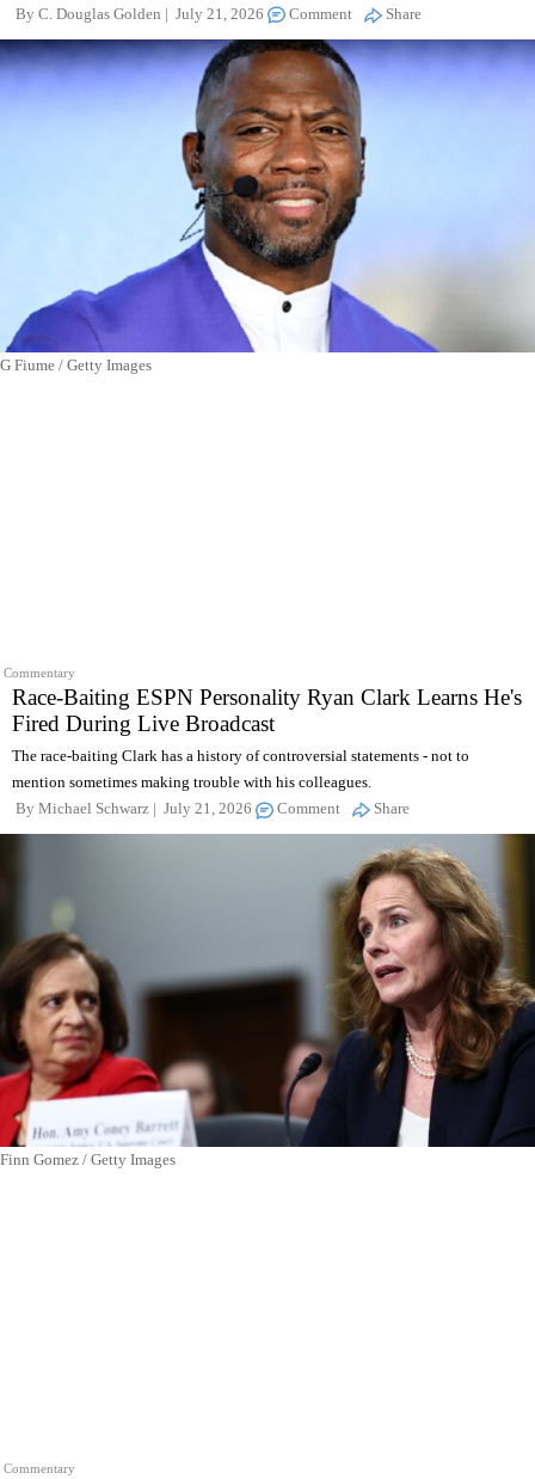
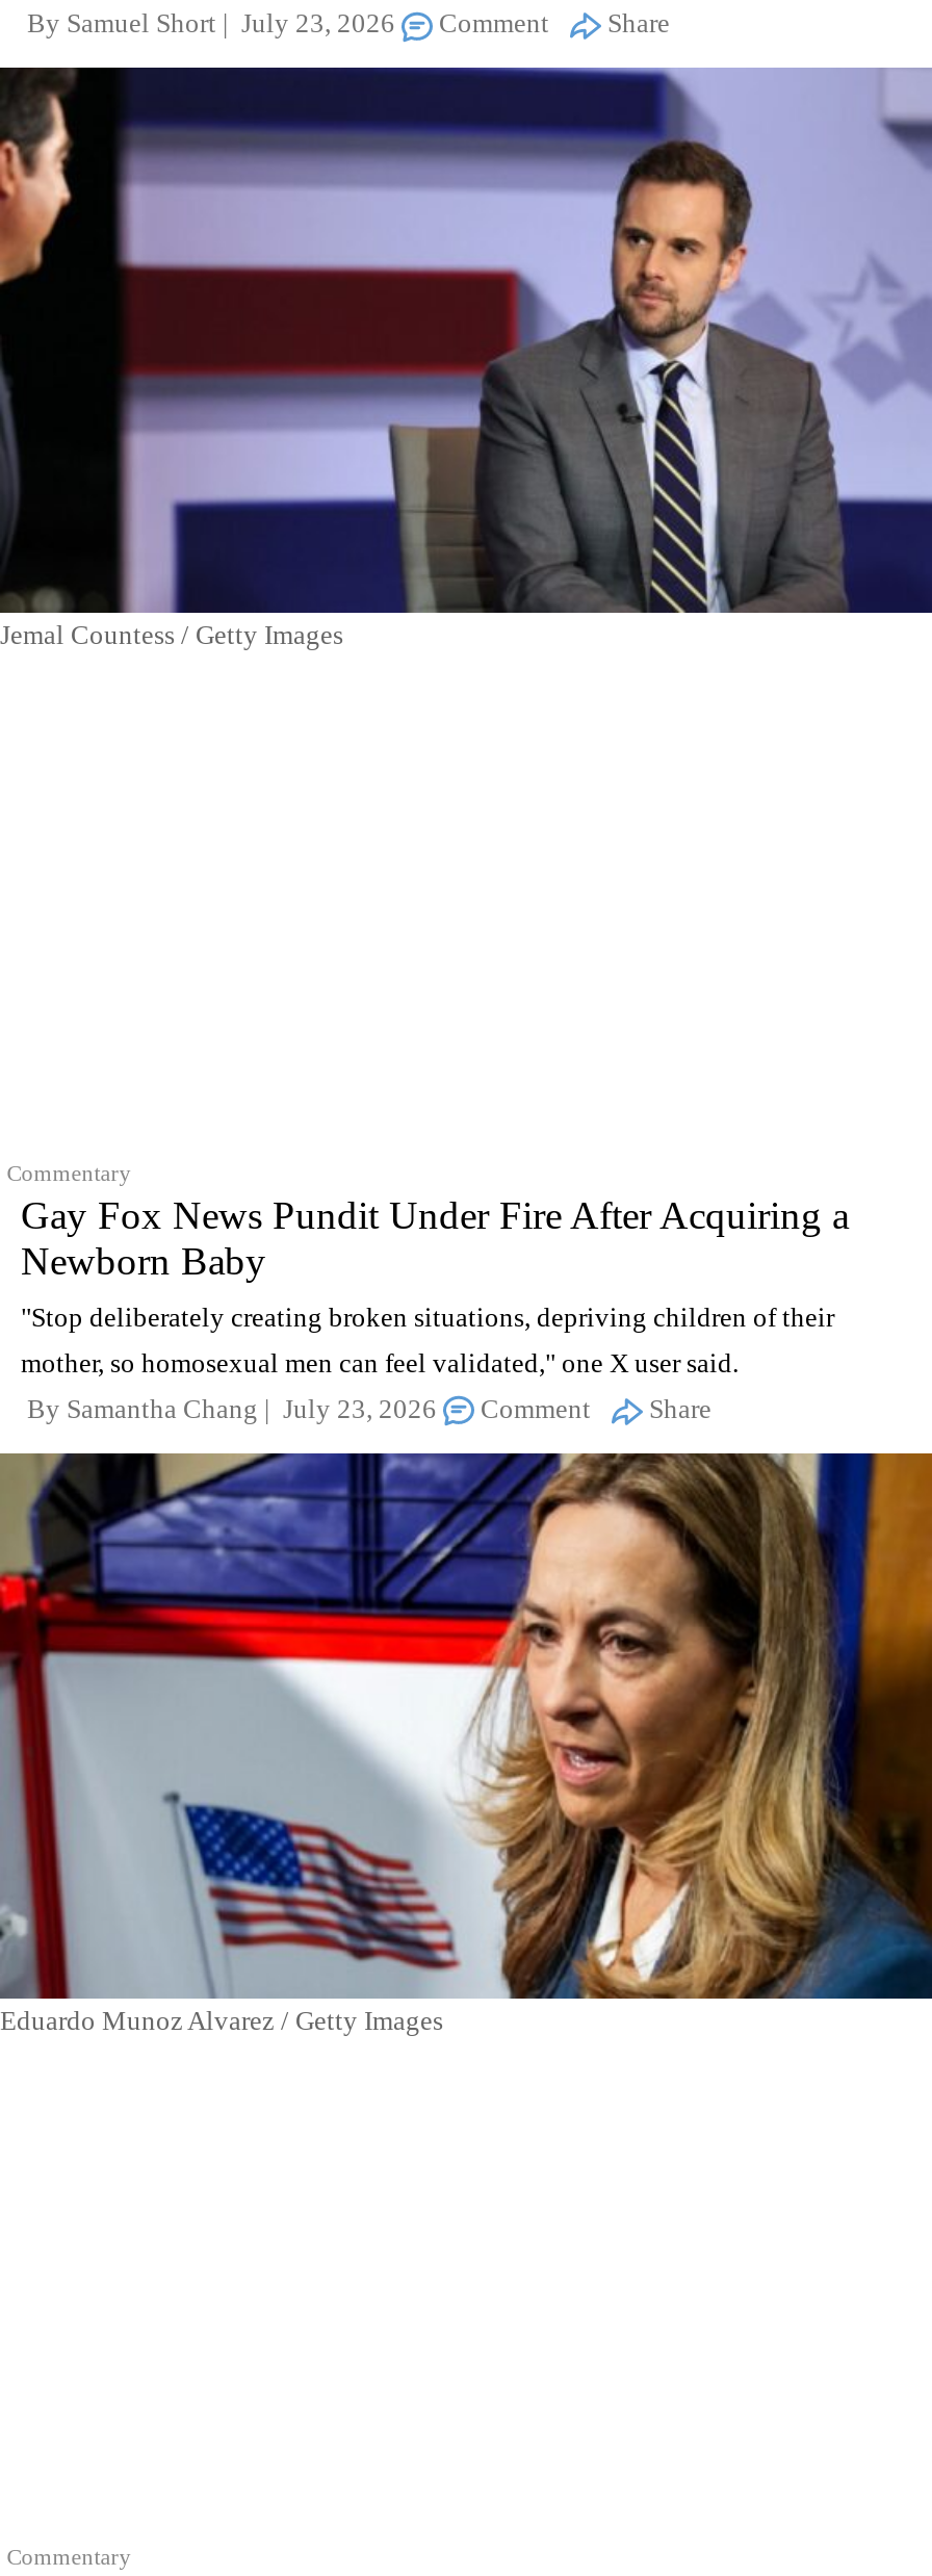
[12,5,267,22] By C. Douglas Golden July 21, 2026 -> [21,8,402,39] By Samuel Short July 23, 2026
[0,38,531,374] [image] | G Fiume / Getty Images -> [0,65,926,651] [image] | Jemal Countess / Getty Images
[12,685,522,765] Race-Baiting ESPN Personality Ryan Clark Learns He's | Fired During Live Broadcast | The race-baiting Clark has a history of controversial statements - not to -> [21,1193,849,1332] Gay Fox News Pundit Under Fire After Acquiring a | Newborn Baby | "Stop deliberately creating broken situations, depriving children of their
[12,773,371,791] mention sometimes making trouble with his colleagues. -> [21,1347,739,1378] mother, so homosexual men can feel validated," one X user said.
[12,800,256,818] By Michael Schwarz July 21, 2026 -> [21,1393,443,1424] By Samantha Chang July 23, 2026
[0,833,531,1169] [image] | Finn Gomez / Getty Images -> [0,1452,926,2036] [image] | Eduardo Munoz Alvarez / Getty Images

